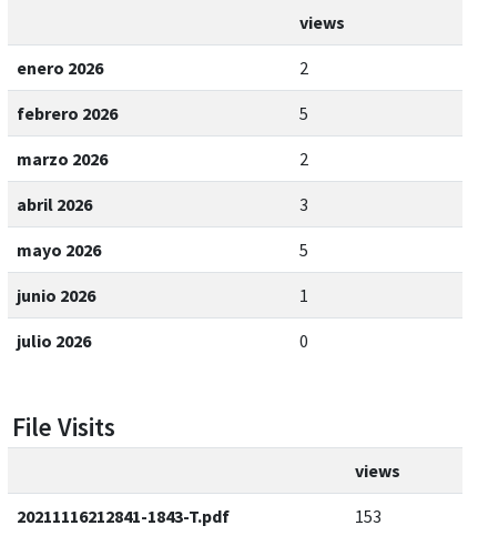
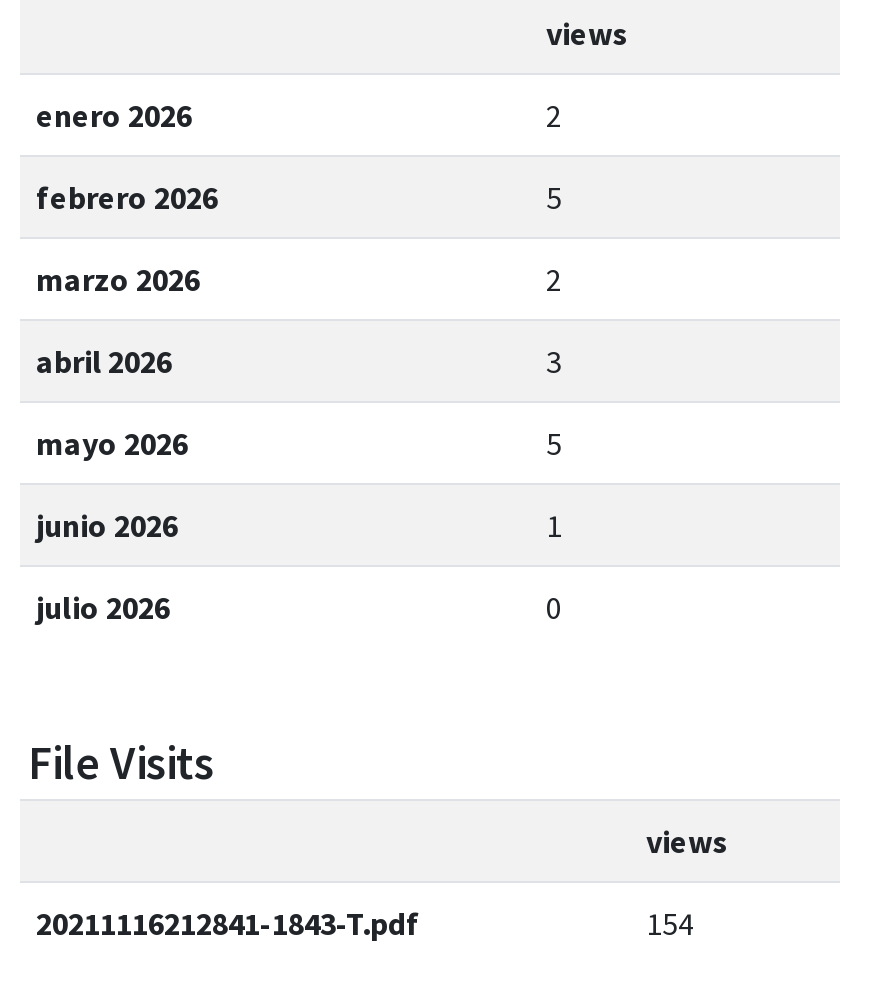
[355,505,382,527] 153 -> [646,903,694,943] 154

